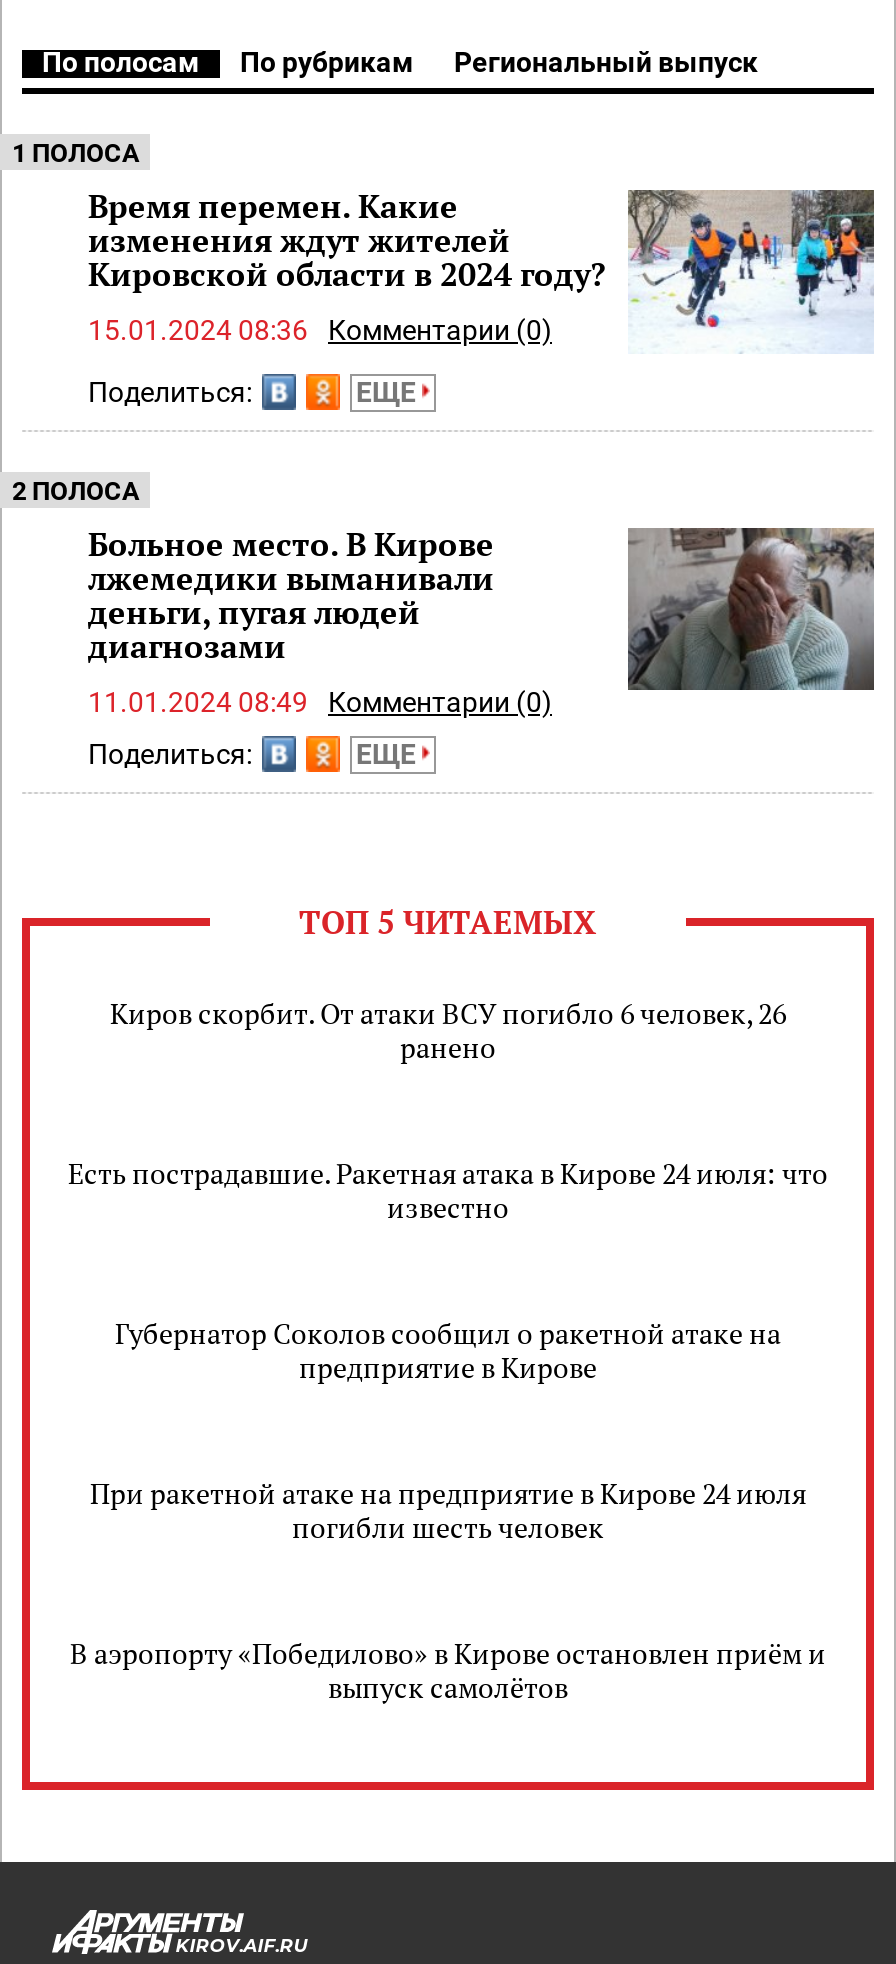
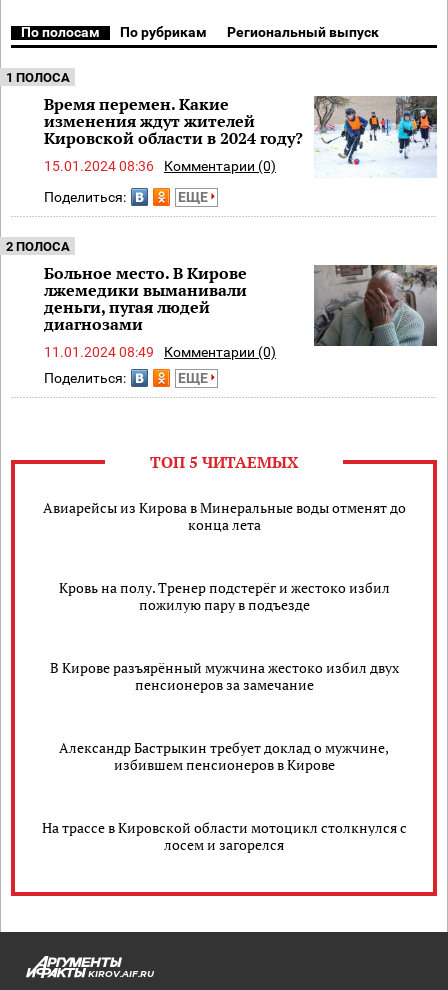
[110,993,786,1065] Киров скорбит. От атаки ВСУ погибло 6 человек, 26 | ранено -> [42,497,405,533] Авиарейсы из Кирова в Минеральные воды отменят до | конца лета
[68,1153,828,1225] Есть пострадавшие. Ракетная атака в Кирове 24 июля: что | известно -> [58,577,389,613] Кровь на полу. Тренер подстерёг и жестоко избил | пожилую пару в подъезде
[115,1313,781,1385] Губернатор Соколов сообщил о ракетной атаке на | предприятие в Кирове -> [49,657,398,693] В Кирове разъярённый мужчина жестоко избил двух | пенсионеров за замечание
[90,1473,806,1545] При ракетной атаке на предприятие в Кирове 24 июля | погибли шесть человек -> [59,737,389,773] Александр Бастрыкин требует доклад о мужчине, | избившем пенсионеров в Кирове
[70,1633,826,1705] В аэропорту «Победилово» в Кирове остановлен приём и | выпуск самолётов -> [41,817,406,853] На трассе в Кировской области мотоцикл столкнулся с | лосем и загорелся

